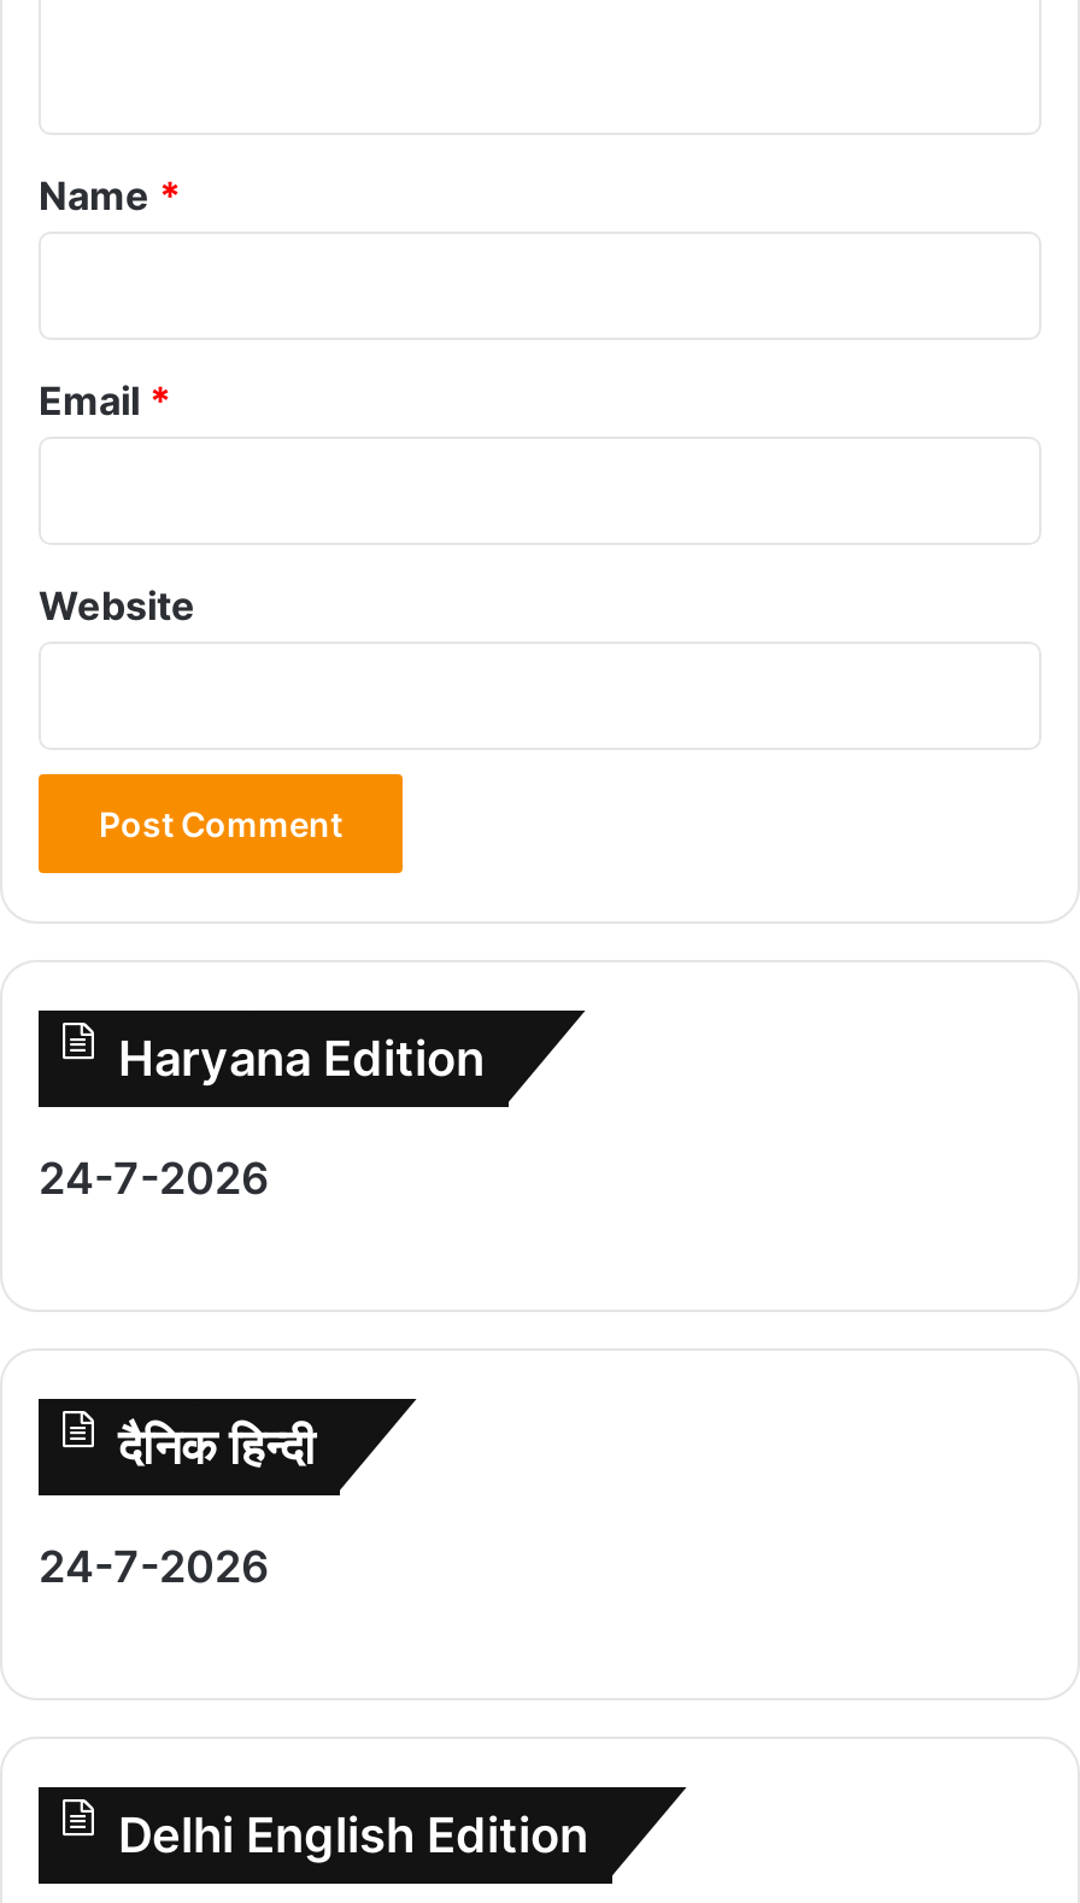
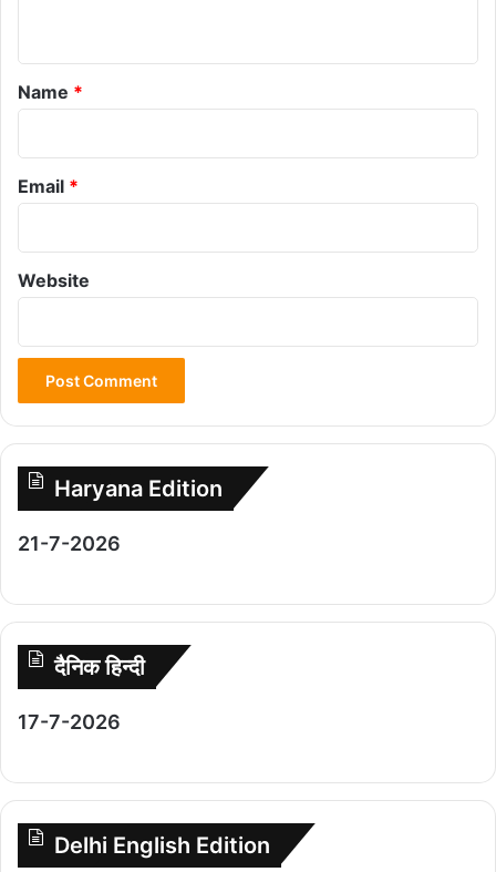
[39,1152,270,1203] 24-7-2026 -> [18,531,121,555] 21-7-2026
[39,1540,270,1591] 24-7-2026 -> [18,710,121,733] 17-7-2026

